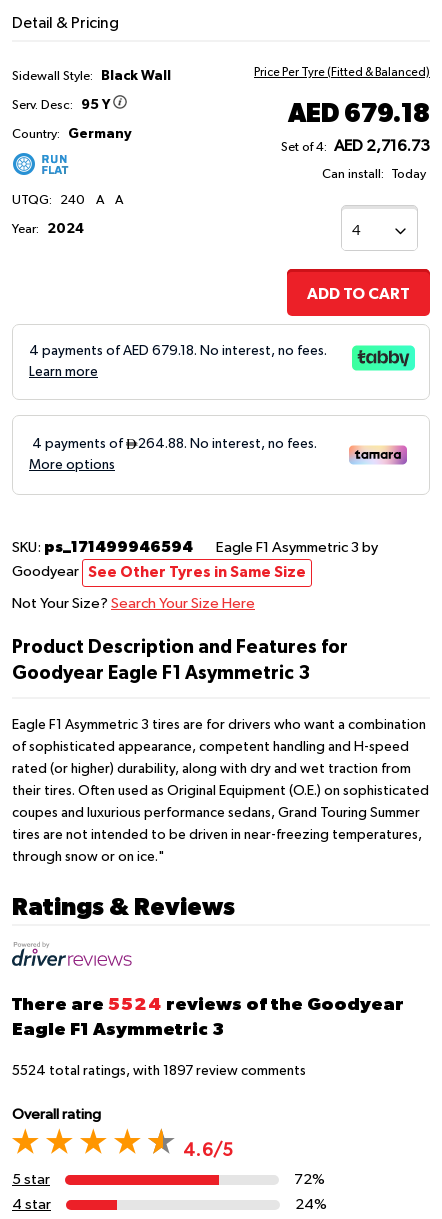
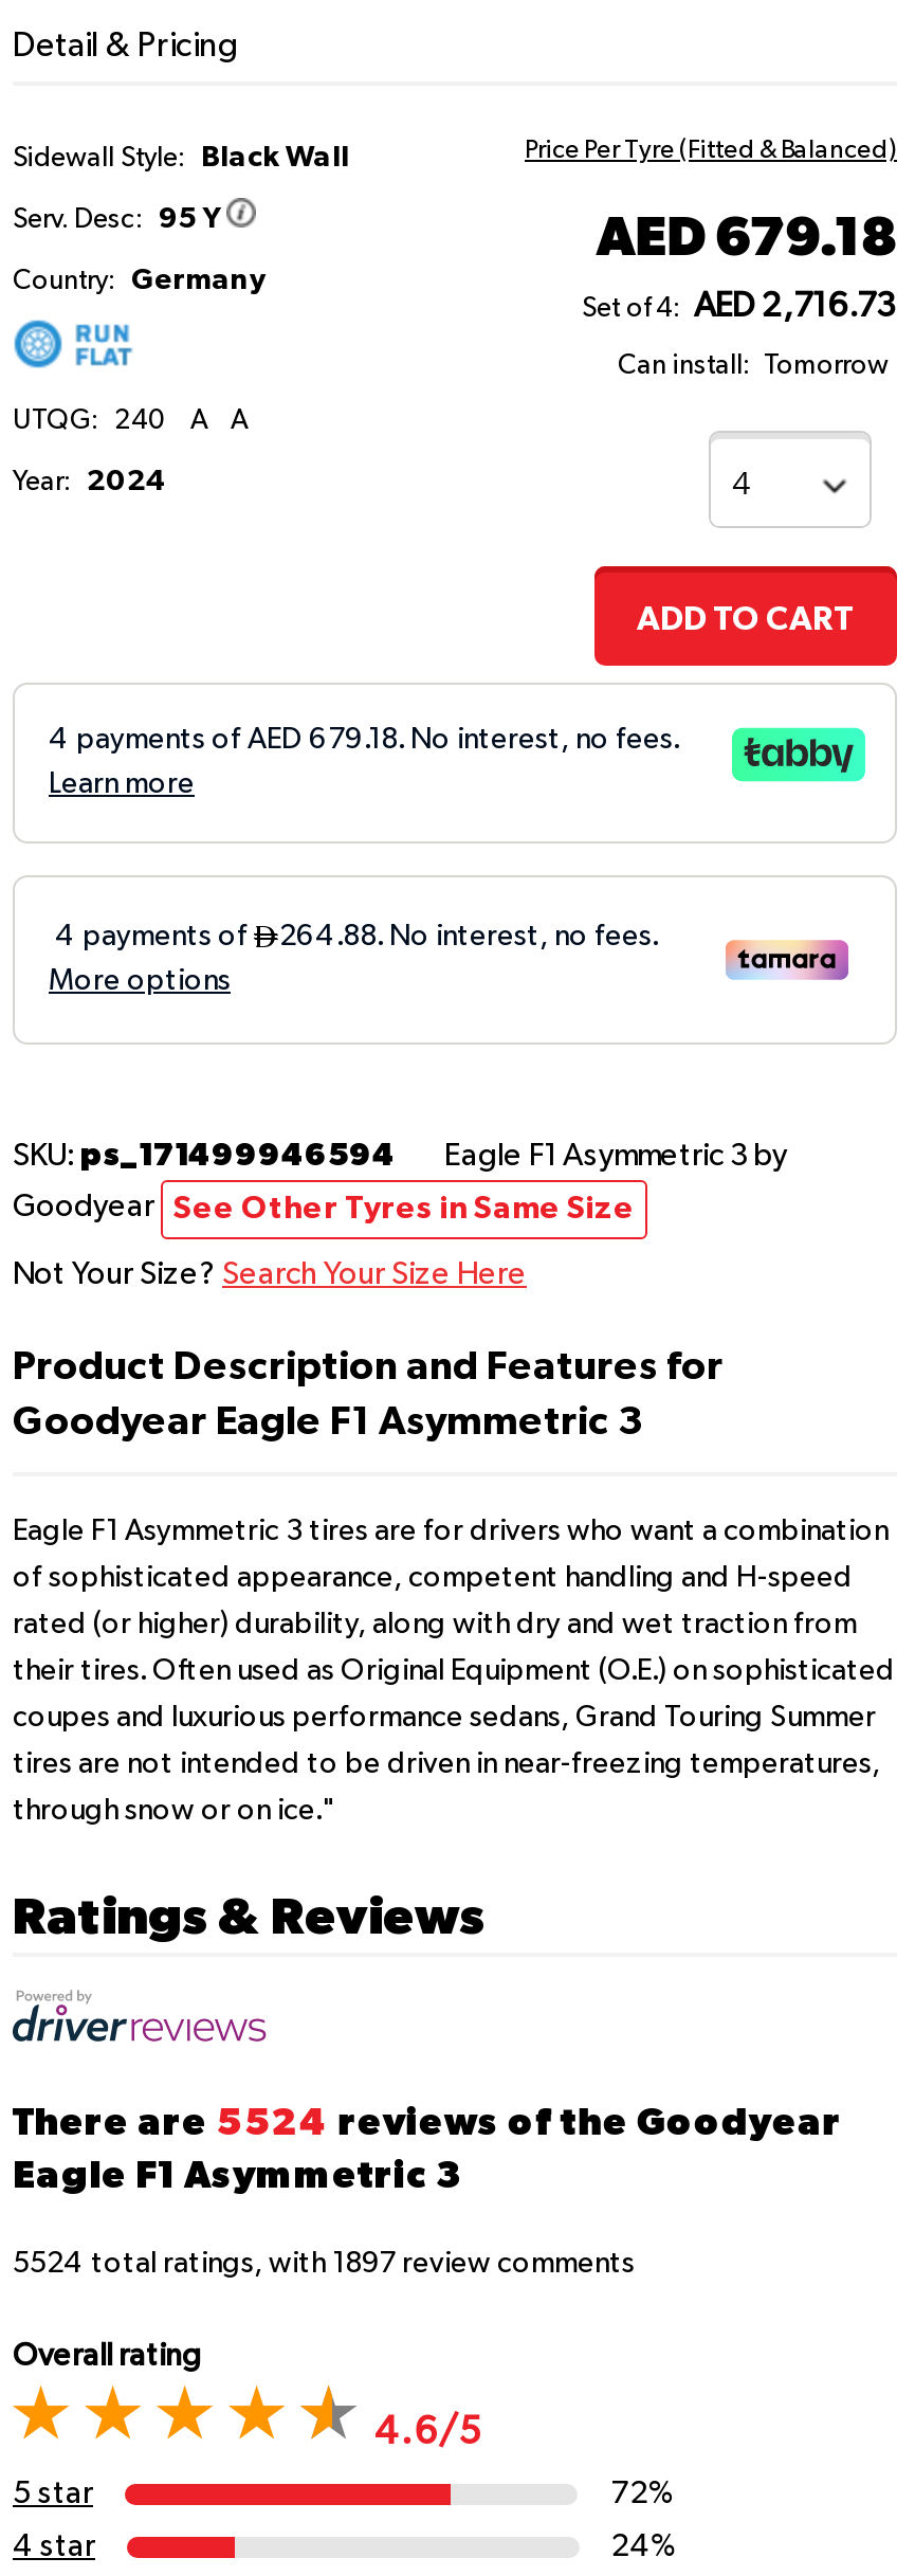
[322,168,426,181] Can install: Today -> [618,352,889,380] Can install: Tomorrow

